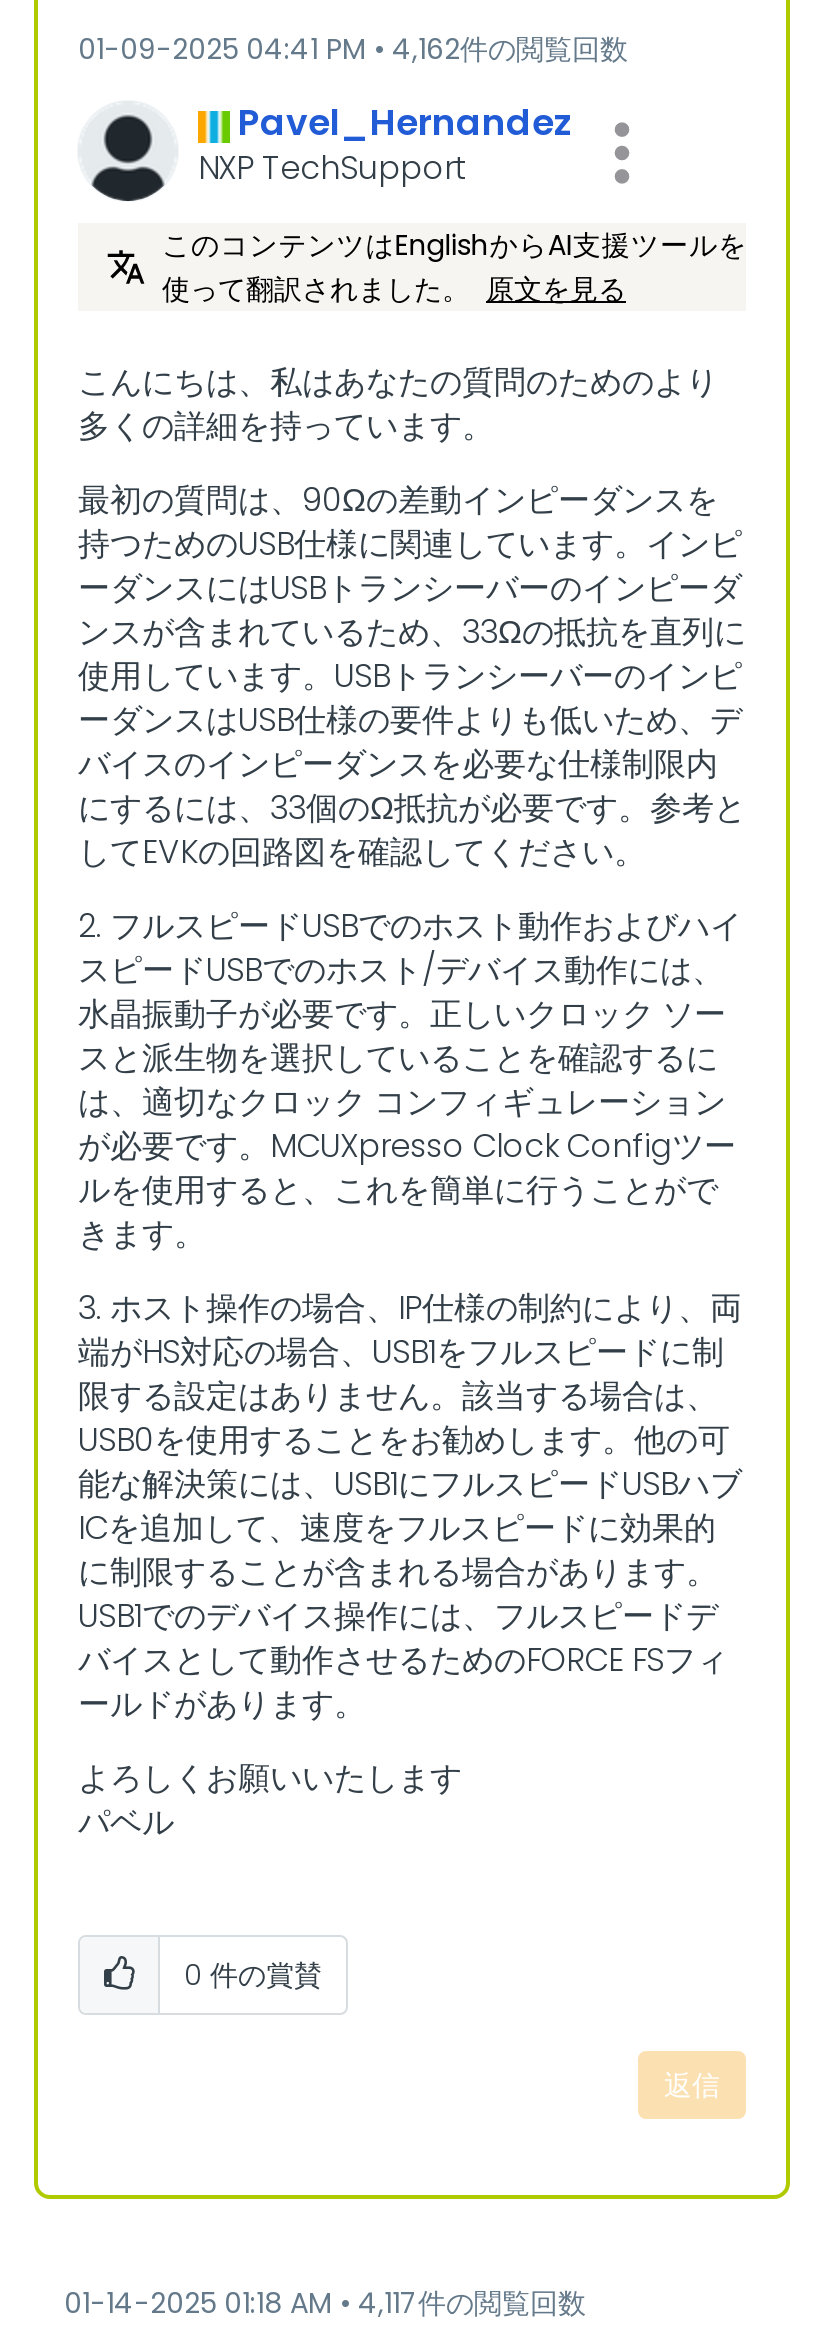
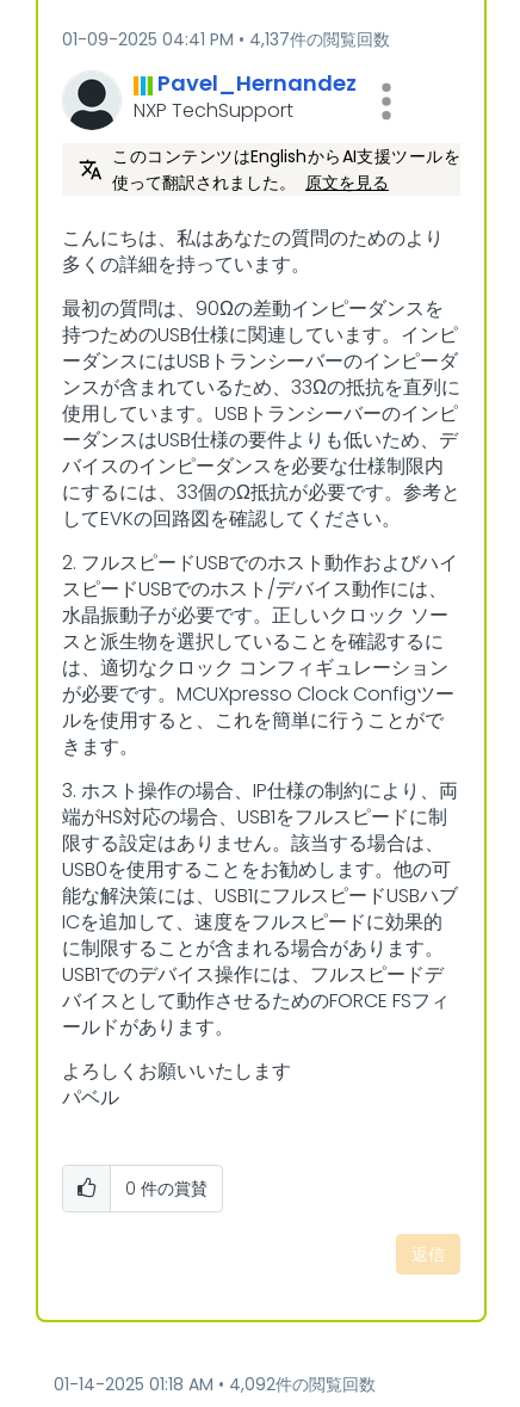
[392,29,628,69] 4,162件の閲覧回数 -> [249,27,390,51] 4,137件の閲覧回数
[358,2283,586,2323] 4,117件の閲覧回数 -> [229,1372,376,1396] 4,092件の閲覧回数

